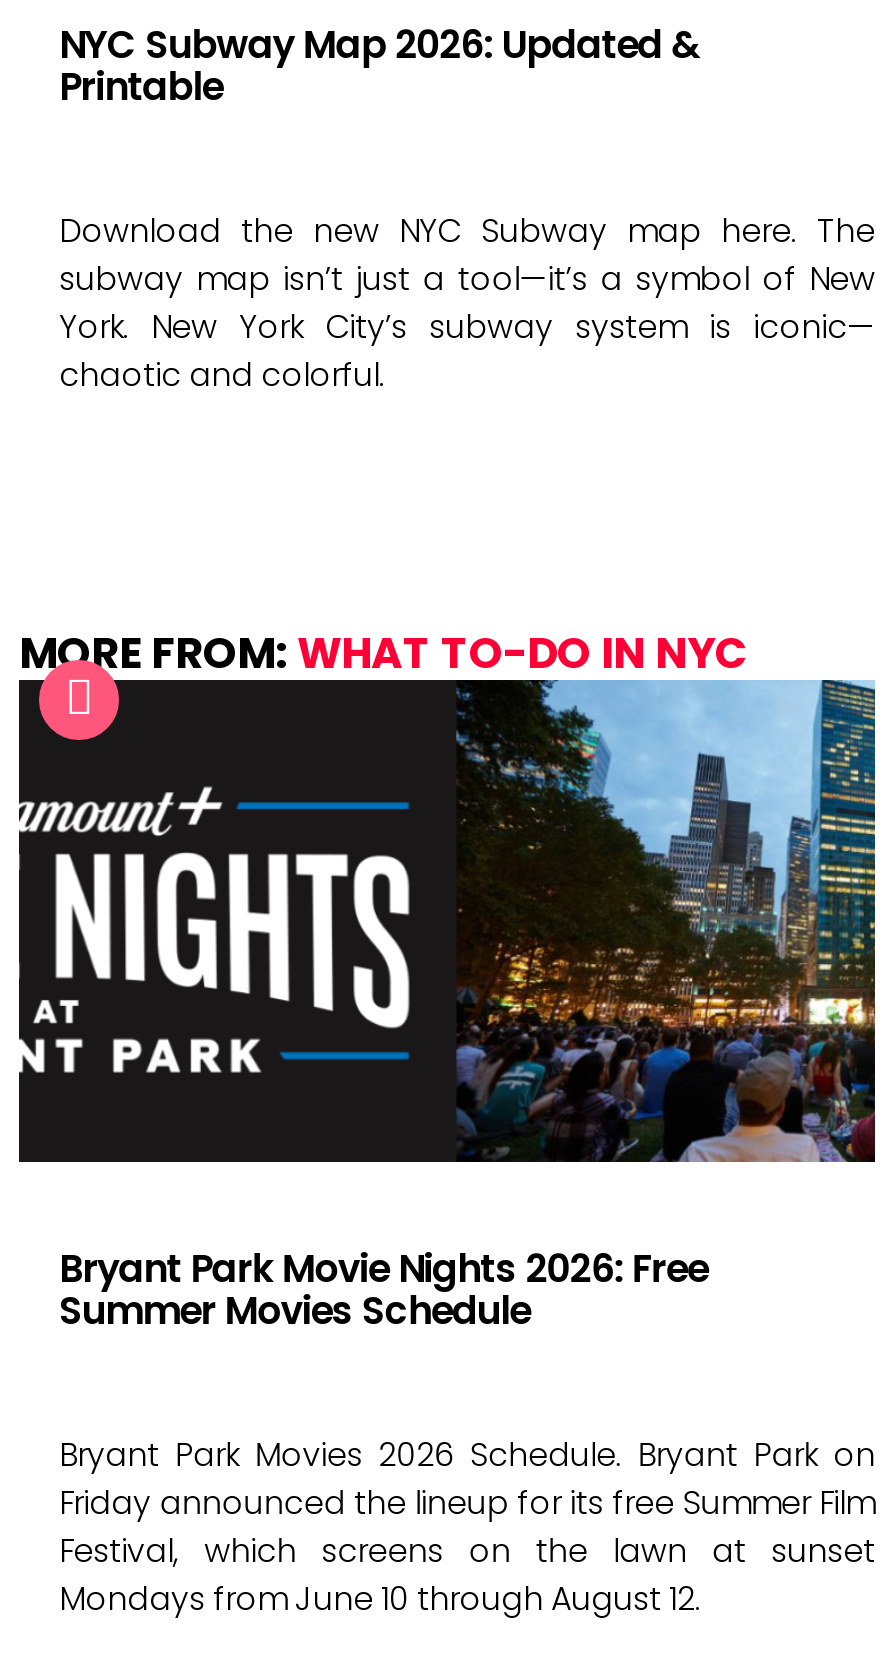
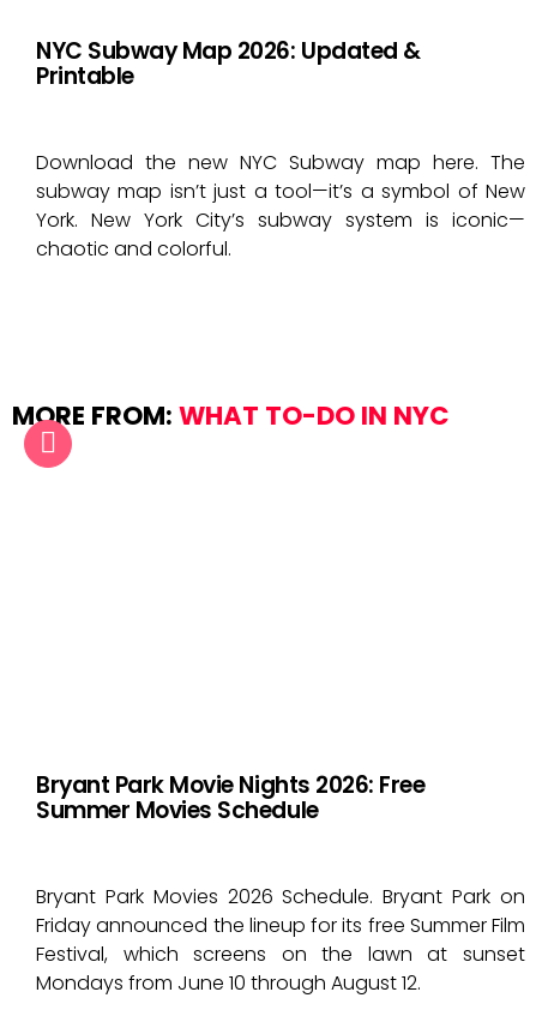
[17,678,877,1164] [image] -> none

